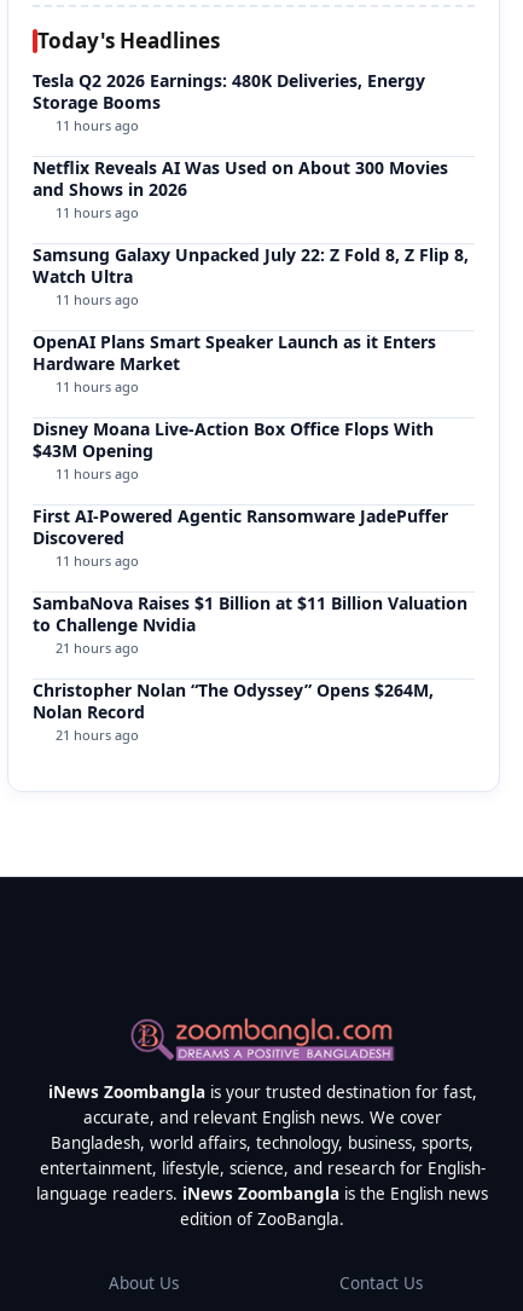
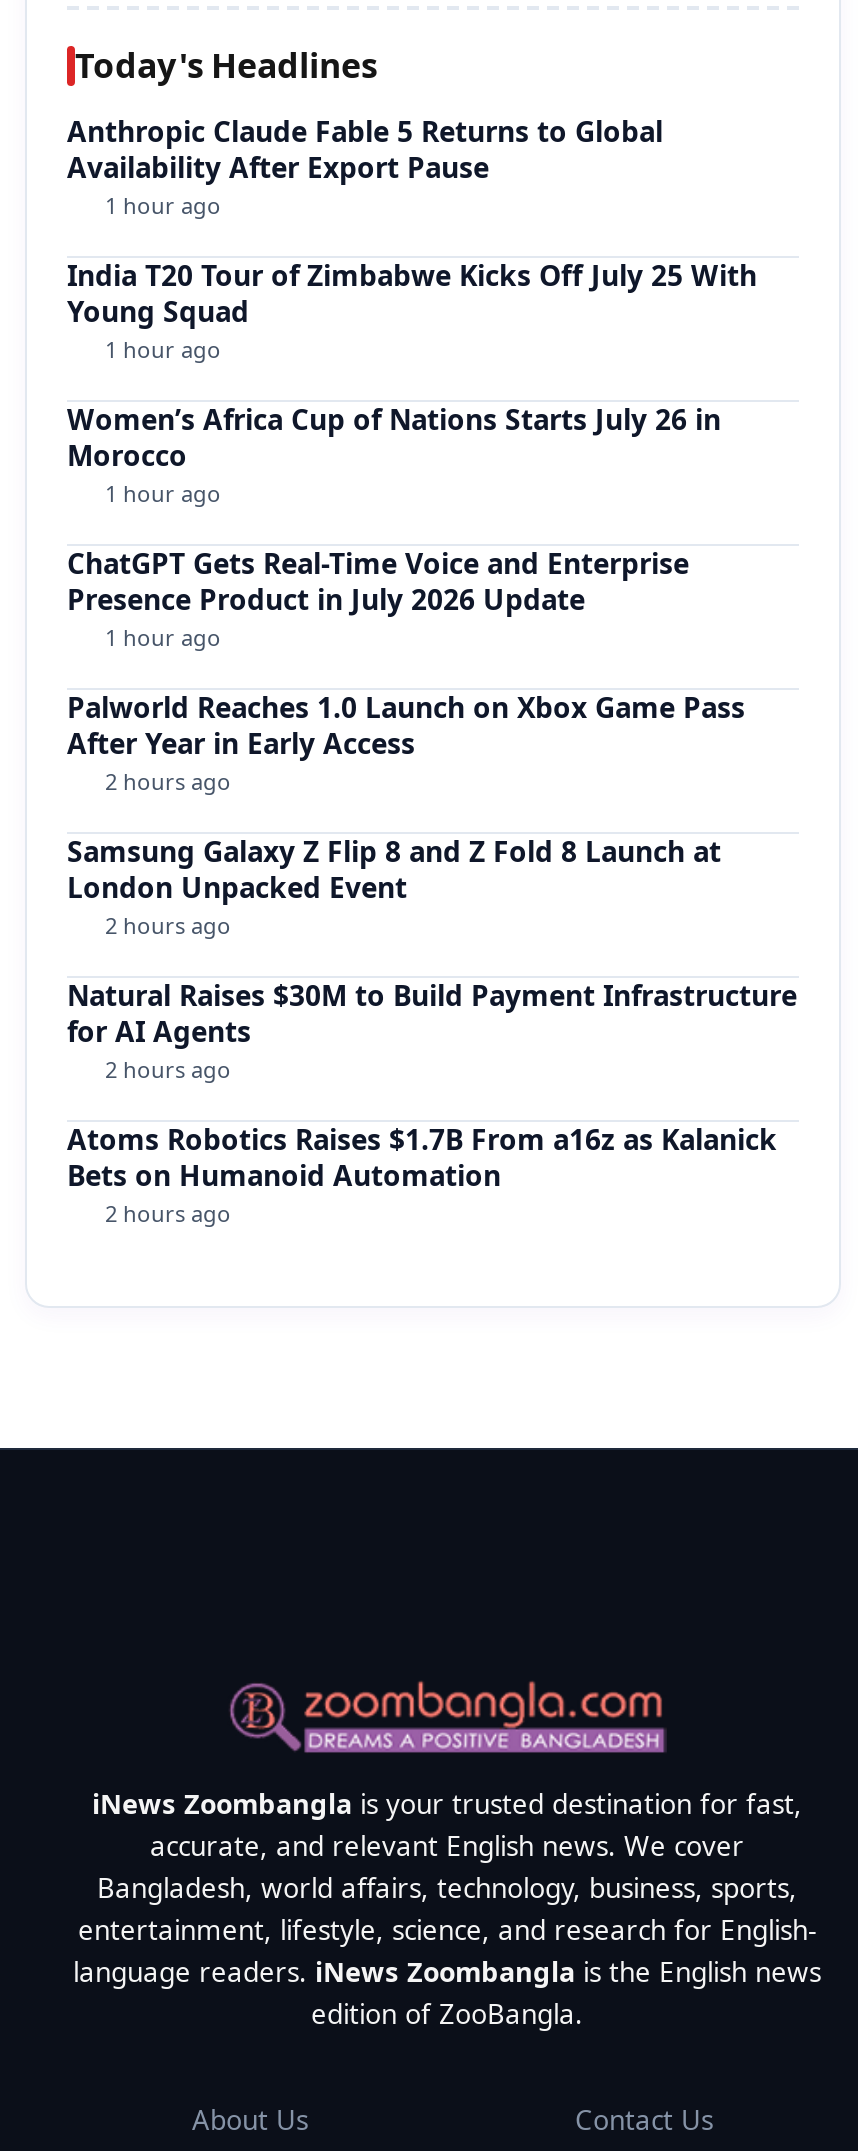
[33,70,425,135] Tesla Q2 2026 Earnings: 480K Deliveries, Energy | Storage Booms | 11 hours ago -> [67,113,663,221] Anthropic Claude Fable 5 Returns to Global | Availability After Export Pause | 1 hour ago
[33,157,448,222] Netflix Reveals AI Was Used on About 300 Movies | and Shows in 2026 | 11 hours ago -> [67,257,757,365] India T20 Tour of Zimbabwe Kicks Off July 25 With | Young Squad | 1 hour ago
[33,244,469,309] Samsung Galaxy Unpacked July 22: Z Fold 8, Z Flip 8, | Watch Ultra | 11 hours ago -> [67,401,721,509] Women’s Africa Cup of Nations Starts July 26 in | Morocco | 1 hour ago
[33,331,436,396] OpenAI Plans Smart Speaker Launch as it Enters | Hardware Market | 11 hours ago -> [67,545,691,653] ChatGPT Gets Real-Time Voice and Enterprise | Presence Product in July 2026 Update | 1 hour ago
[33,418,434,483] Disney Moana Live-Action Box Office Flops With | $43M Opening | 11 hours ago -> [67,689,745,797] Palworld Reaches 1.0 Launch on Xbox Game Pass | After Year in Early Access | 2 hours ago
[33,505,448,570] First AI-Powered Agentic Ransomware JadePuffer | Discovered | 11 hours ago -> [67,833,721,941] Samsung Galaxy Z Flip 8 and Z Fold 8 Launch at | London Unpacked Event | 2 hours ago
[33,592,467,657] SambaNova Raises $1 Billion at $11 Billion Valuation | to Challenge Nvidia | 21 hours ago -> [67,977,797,1085] Natural Raises $30M to Build Payment Infrastructure | for AI Agents | 2 hours ago
[33,679,434,744] Christopher Nolan “The Odyssey” Opens $264M, | Nolan Record | 21 hours ago -> [67,1121,777,1229] Atoms Robotics Raises $1.7B From a16z as Kalanick | Bets on Humanoid Automation | 2 hours ago

